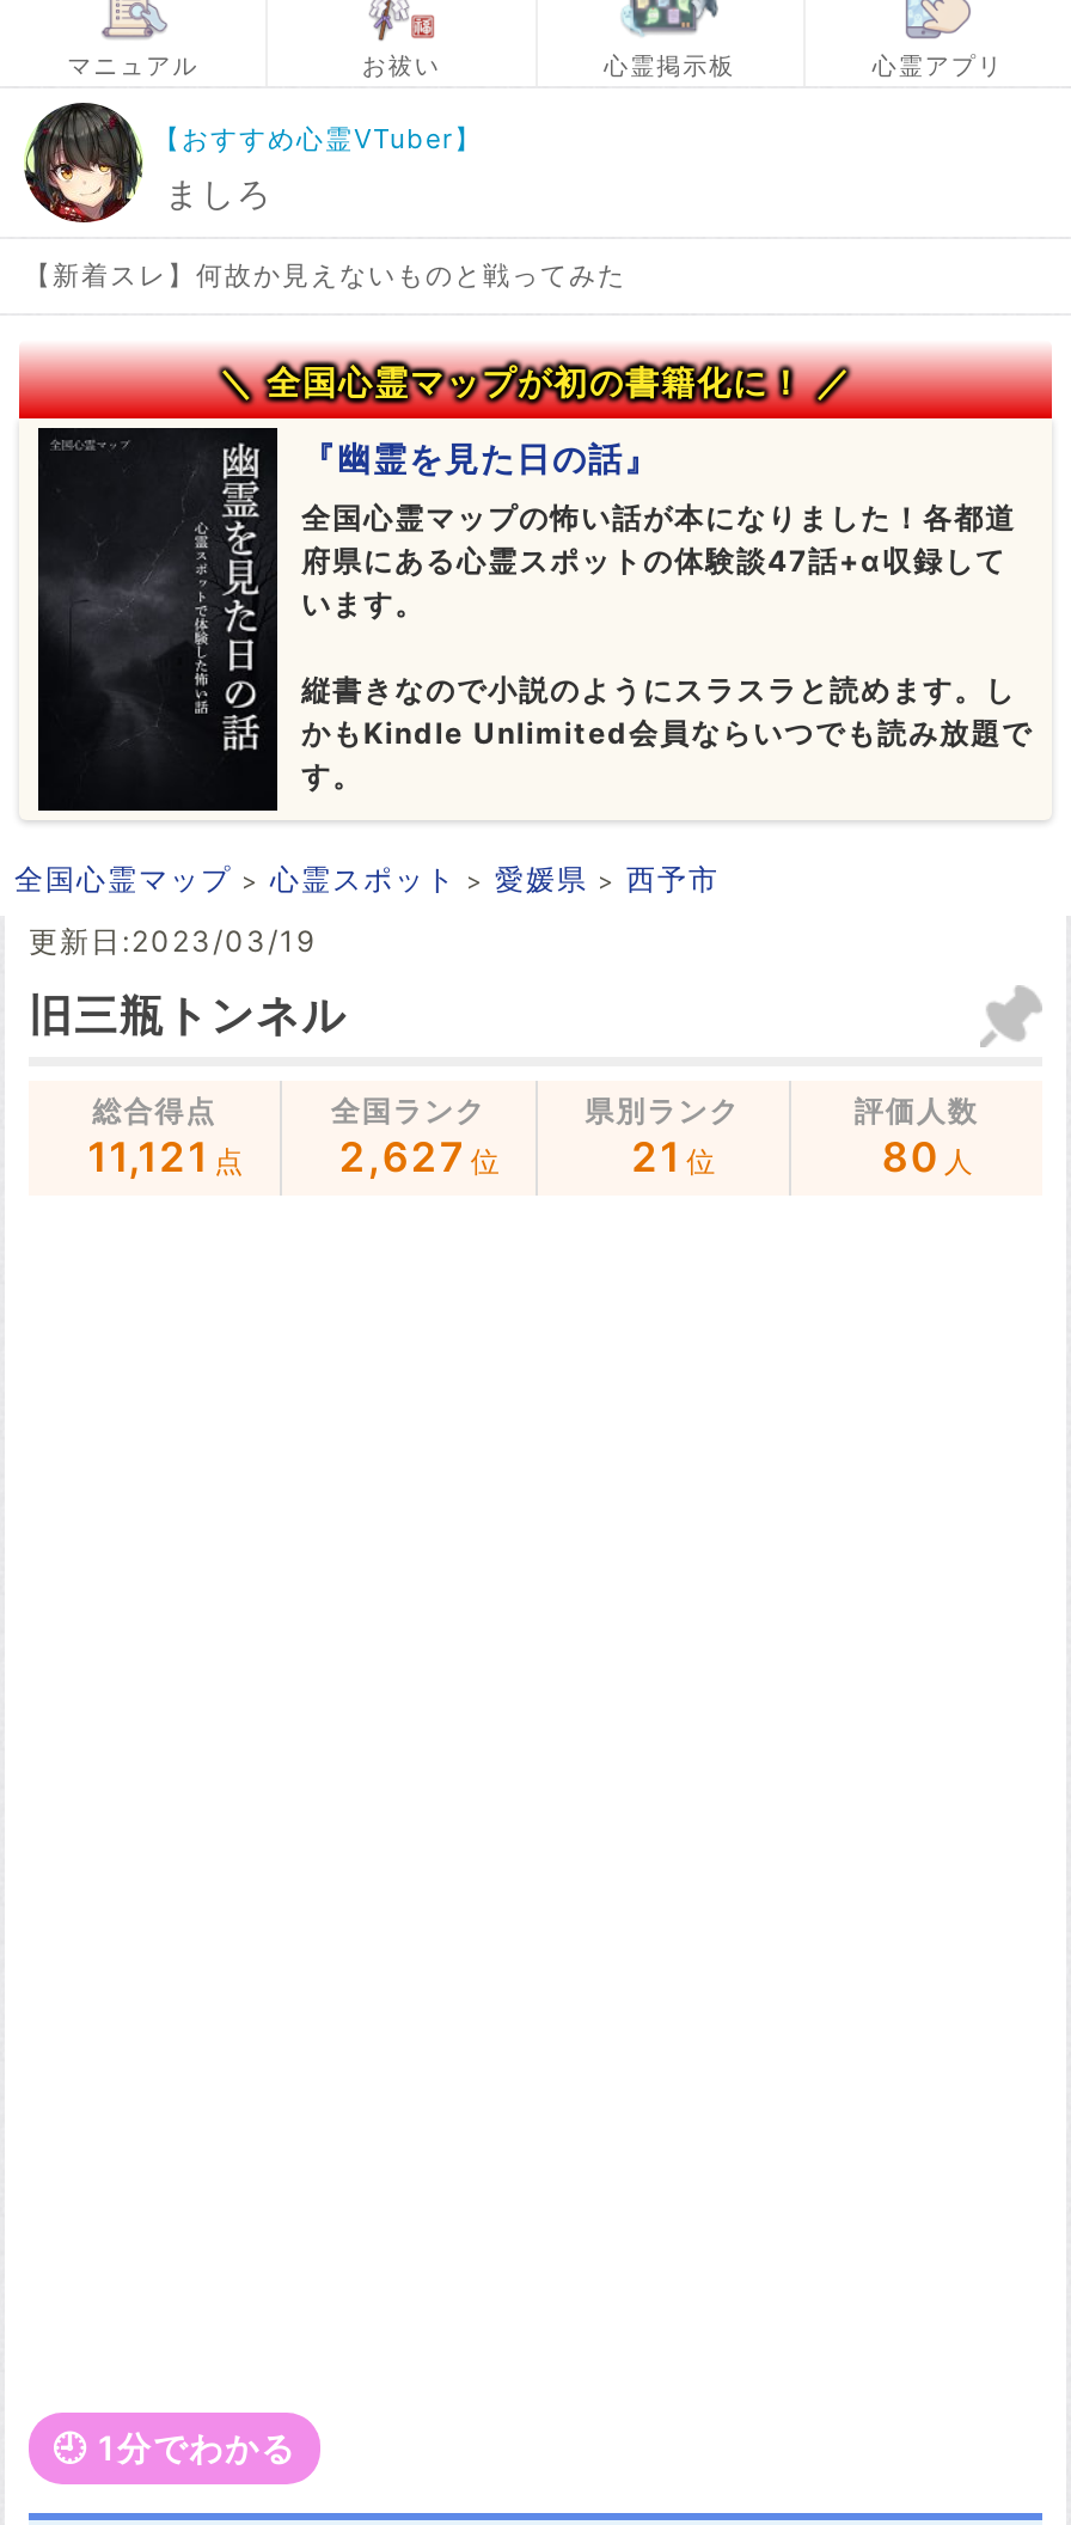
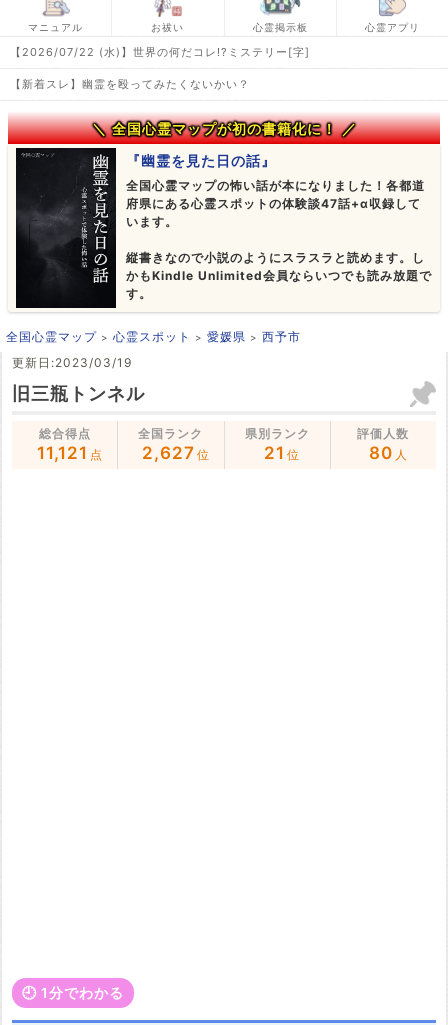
[153,122,483,213] 【おすすめ心霊VTuber】 | ましろ -> [10,45,310,59] 【2026/07/22 (水)】世界の何だコレ!?ミステリー[字]
[24,258,626,292] 【新着スレ】何故か見えないものと戦ってみた -> [10,77,250,91] 【新着スレ】幽霊を殴ってみたくないかい？

